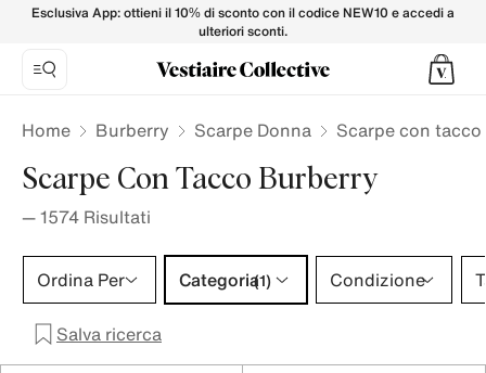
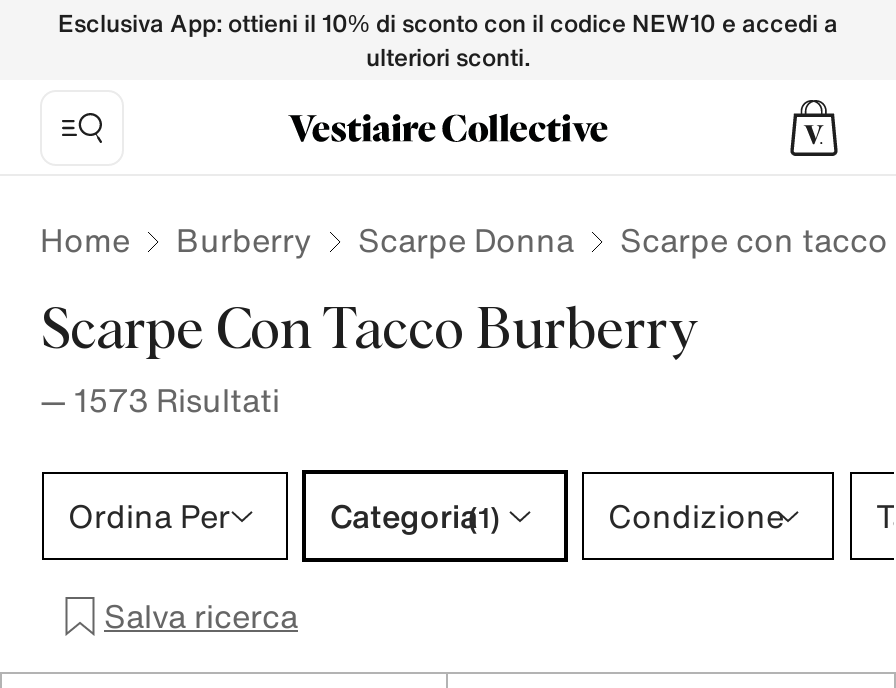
[22,204,151,230] — 1574 Risultati -> [40,376,280,424] — 1573 Risultati

